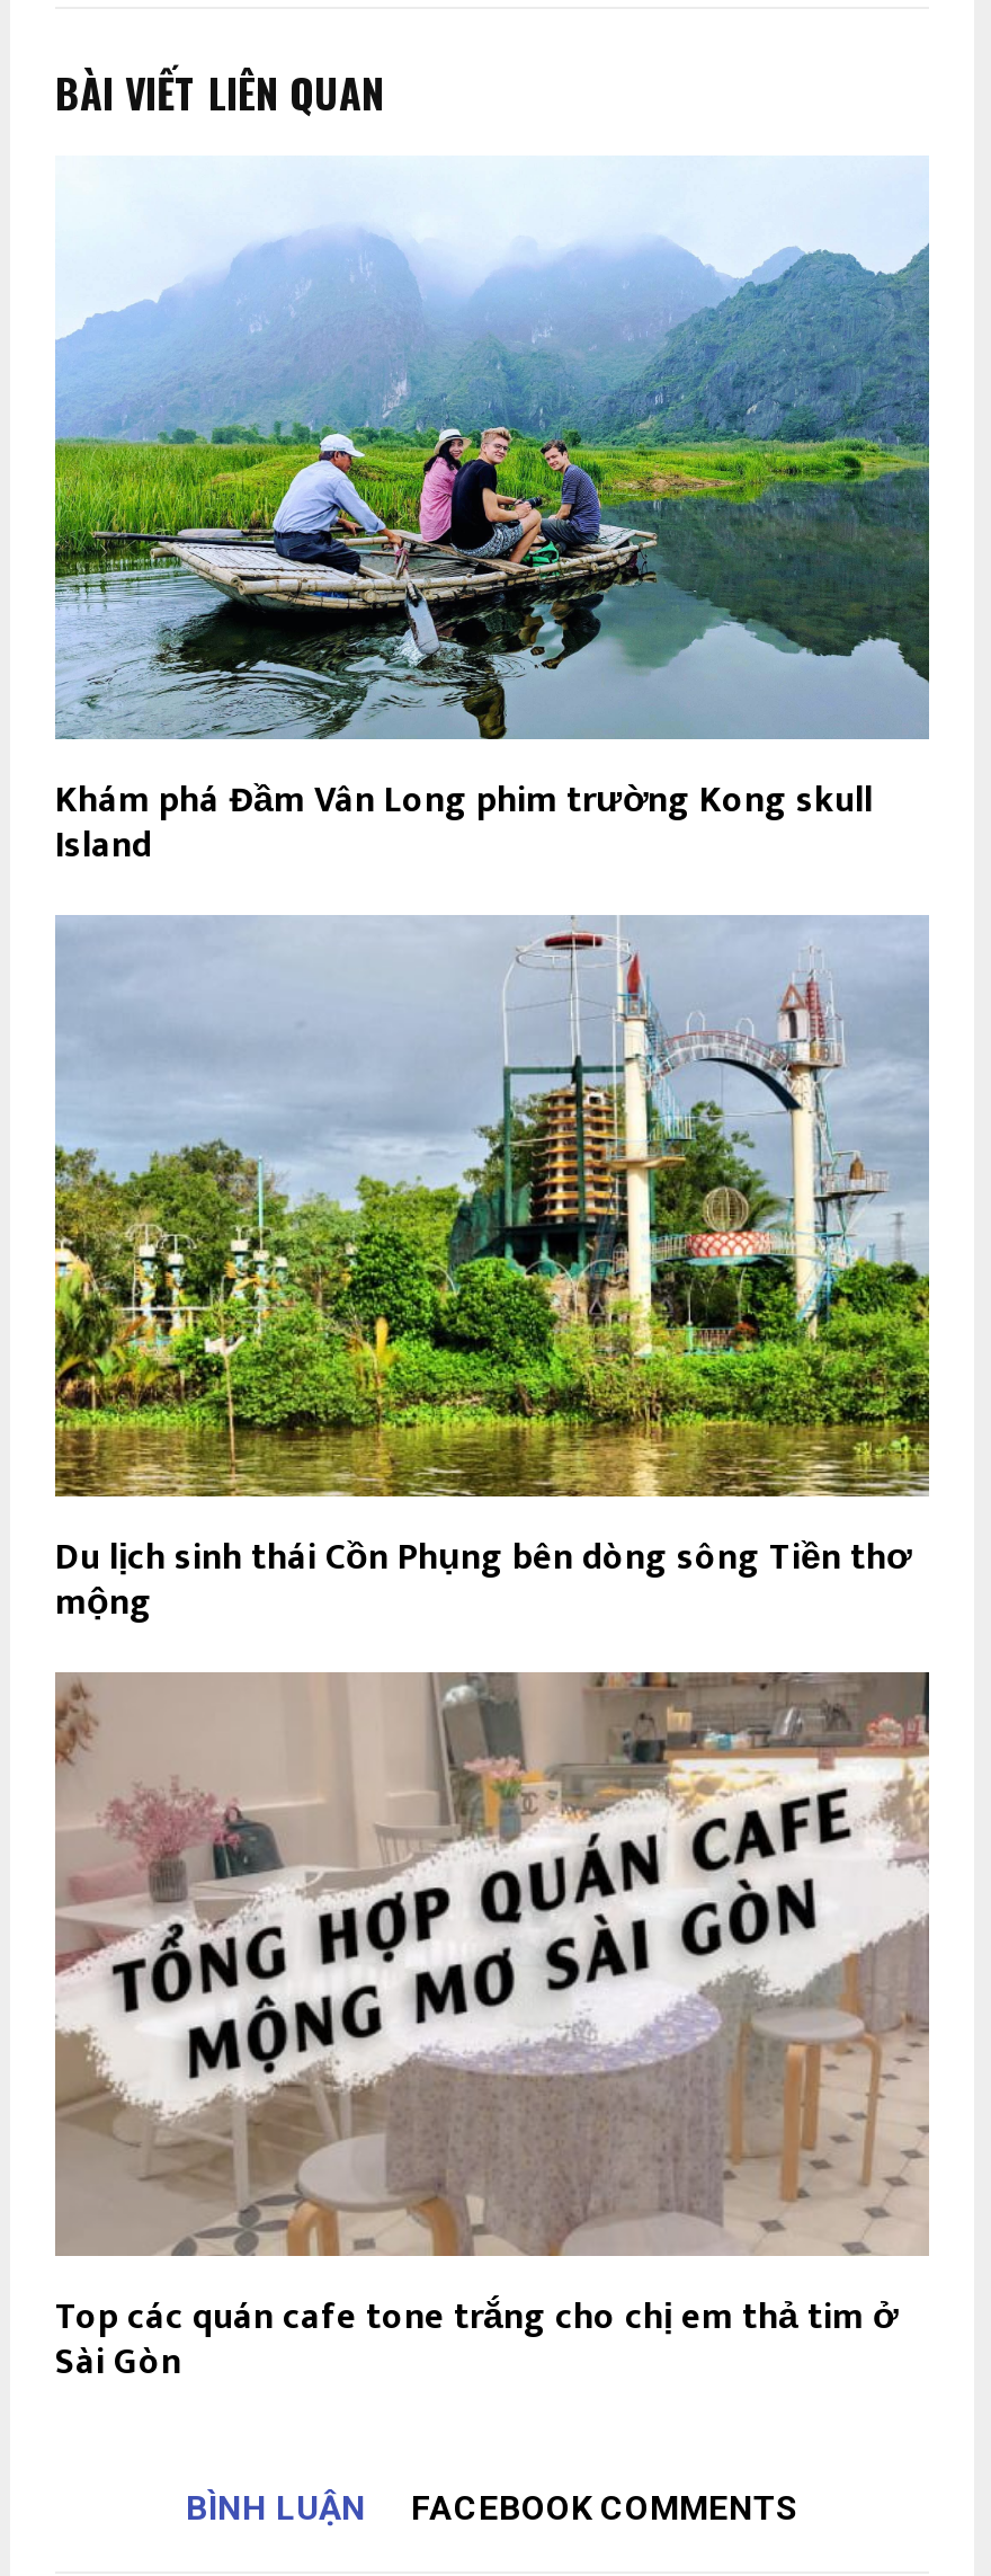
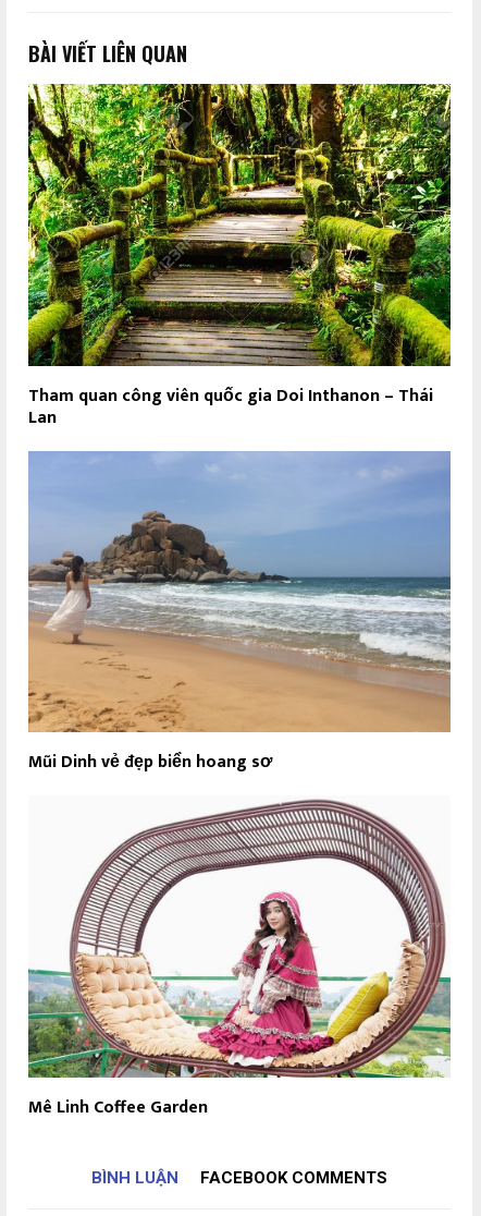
[53,158,931,876] [image] | Khám phá Đầm Vân Long phim trường Kong skull | Island -> [27,83,452,432] [image] | Tham quan công viên quốc gia Doi Inthanon – Thái | Lan
[53,938,931,1499] [image] -> [28,452,451,696] [image]
[55,1529,911,1635] Du lịch sinh thái Cồn Phụng bên dòng sông Tiền thơ | mộng -> [28,748,272,777] Mũi Dinh vẻ đẹp biển hoang sơ
[53,1670,931,2393] [image] | Top các quán cafe tone trắng cho chị em thả tim ở | Sài Gòn -> [27,799,452,1122] [image] | Mê Linh Coffee Garden

